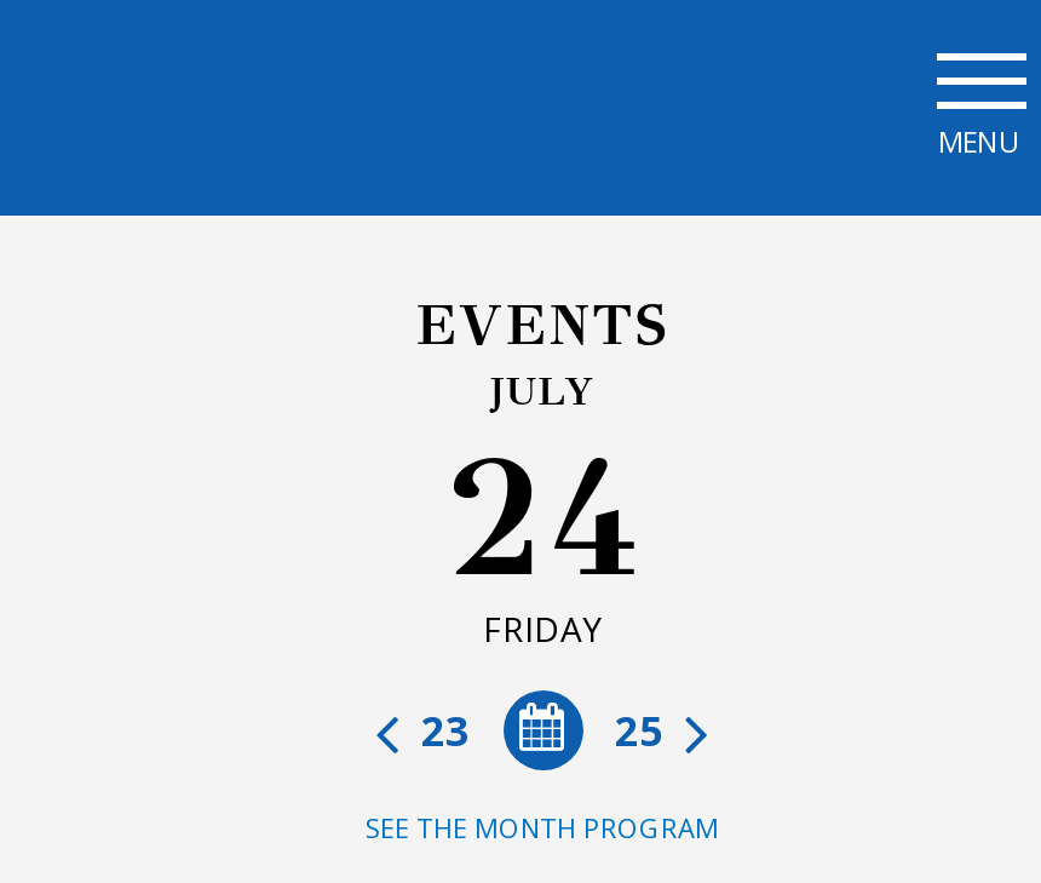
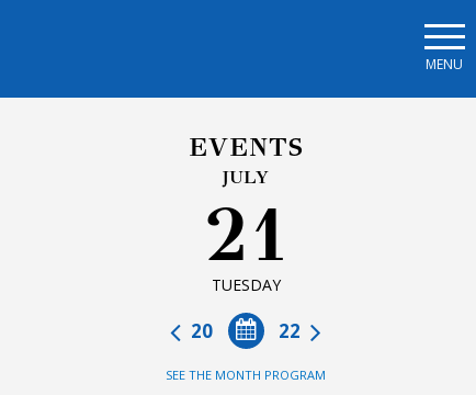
[443,419,642,652] 24 | FRIDAY -> [203,190,288,295] 21 | TUESDAY
[412,703,673,758] 25 | 23 -> [186,318,305,343] 22 | 20

